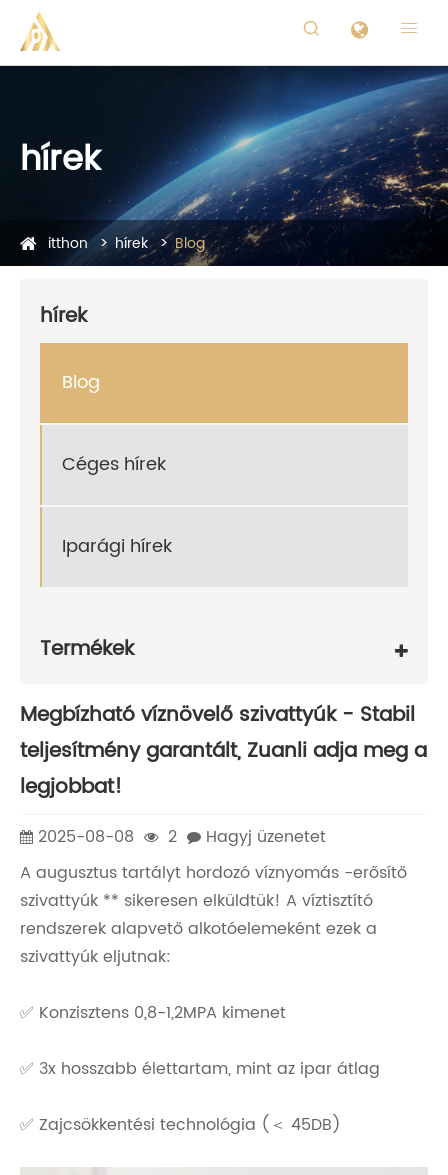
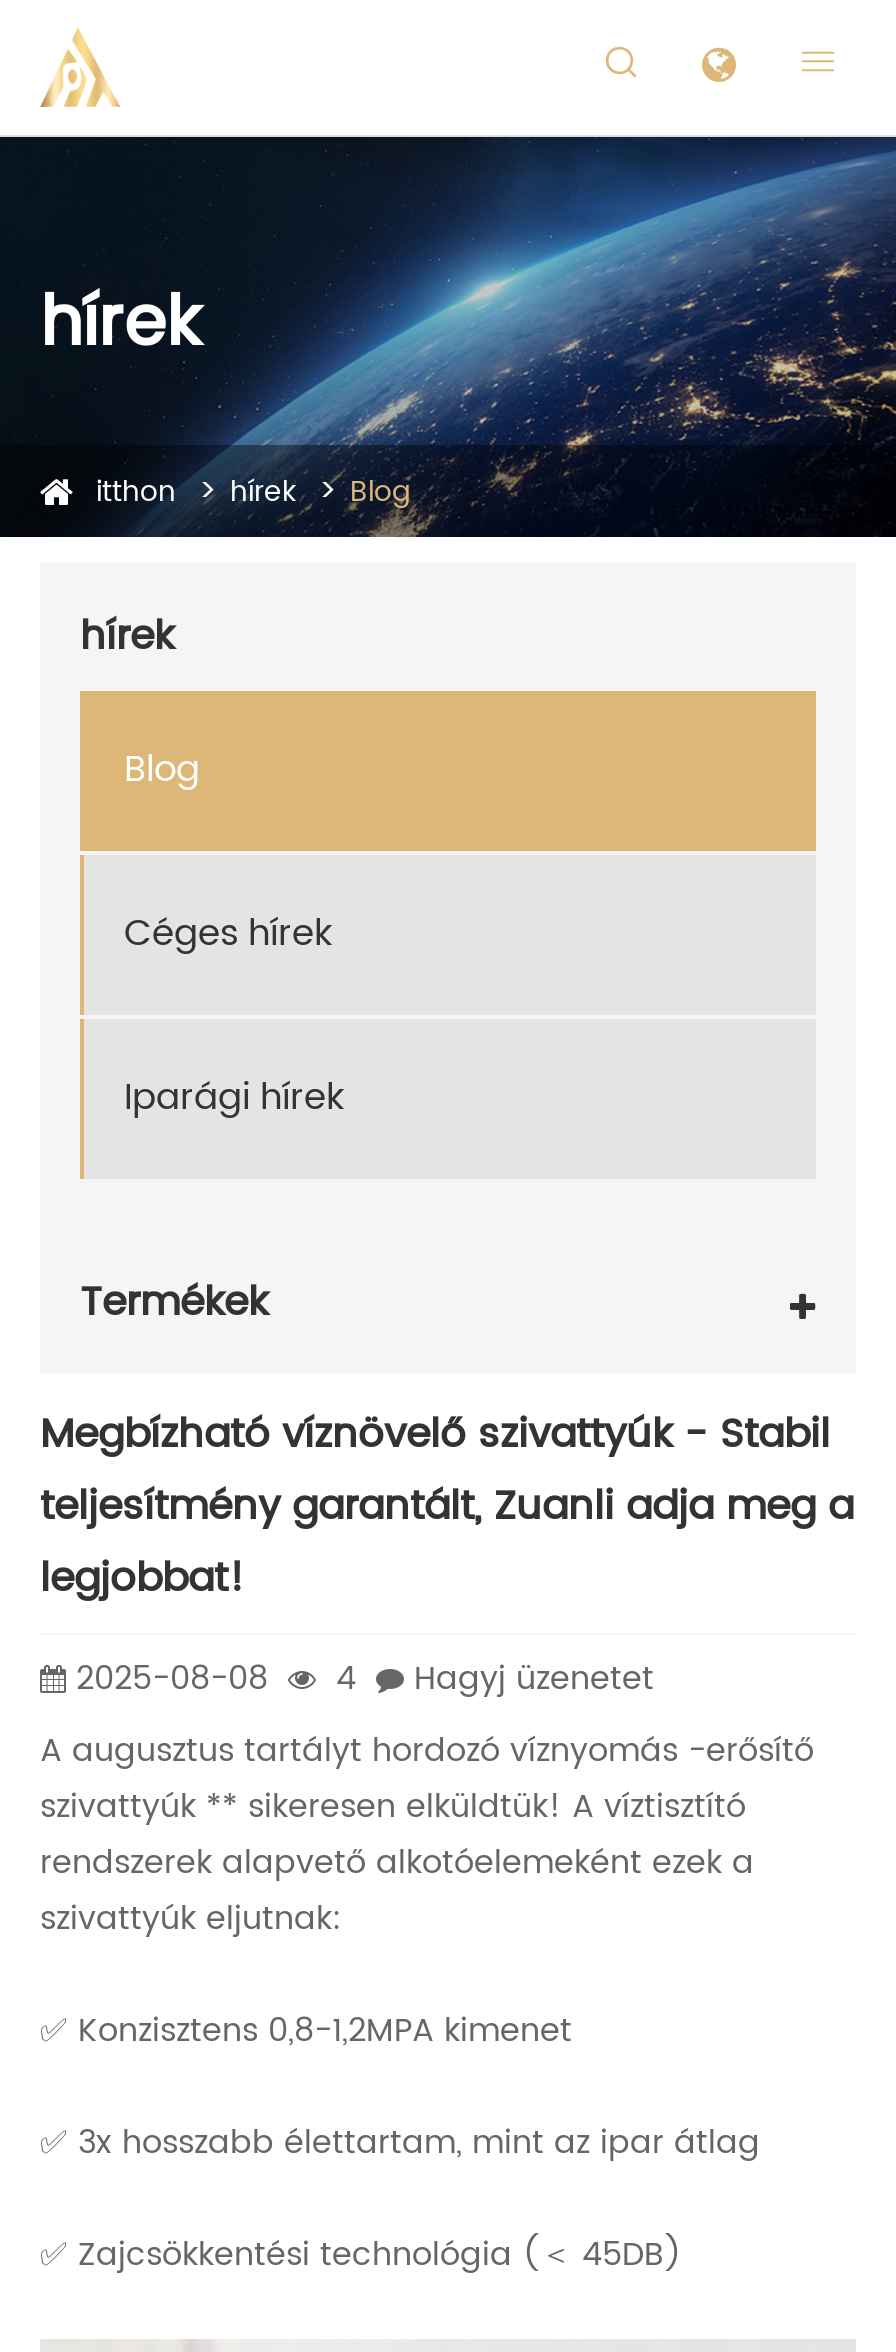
[38,824,326,850] 2025-08-08 2 Hagyj üzenetet -> [76,1653,654,1705] 2025-08-08 4 Hagyj üzenetet

